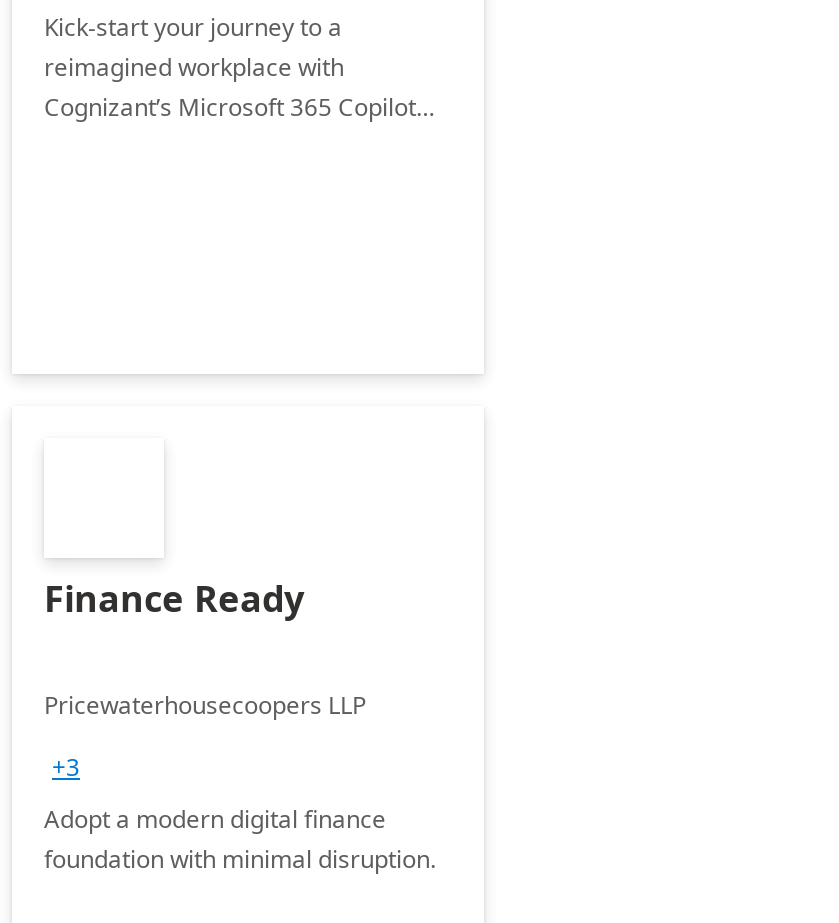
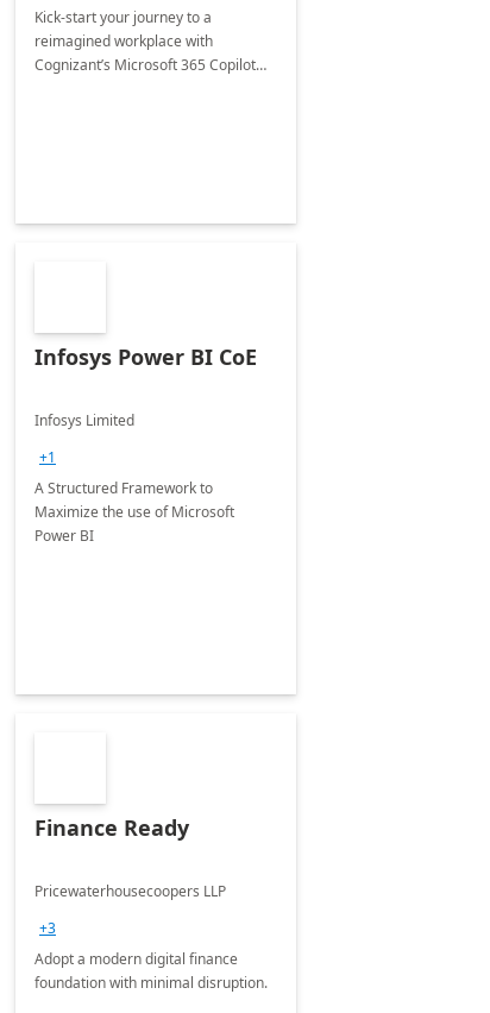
none -> [34,342,257,546] Infosys Power BI CoE | Infosys Limited | +1 | A Structured Framework to | Maximize the use of Microsoft | Power BI

